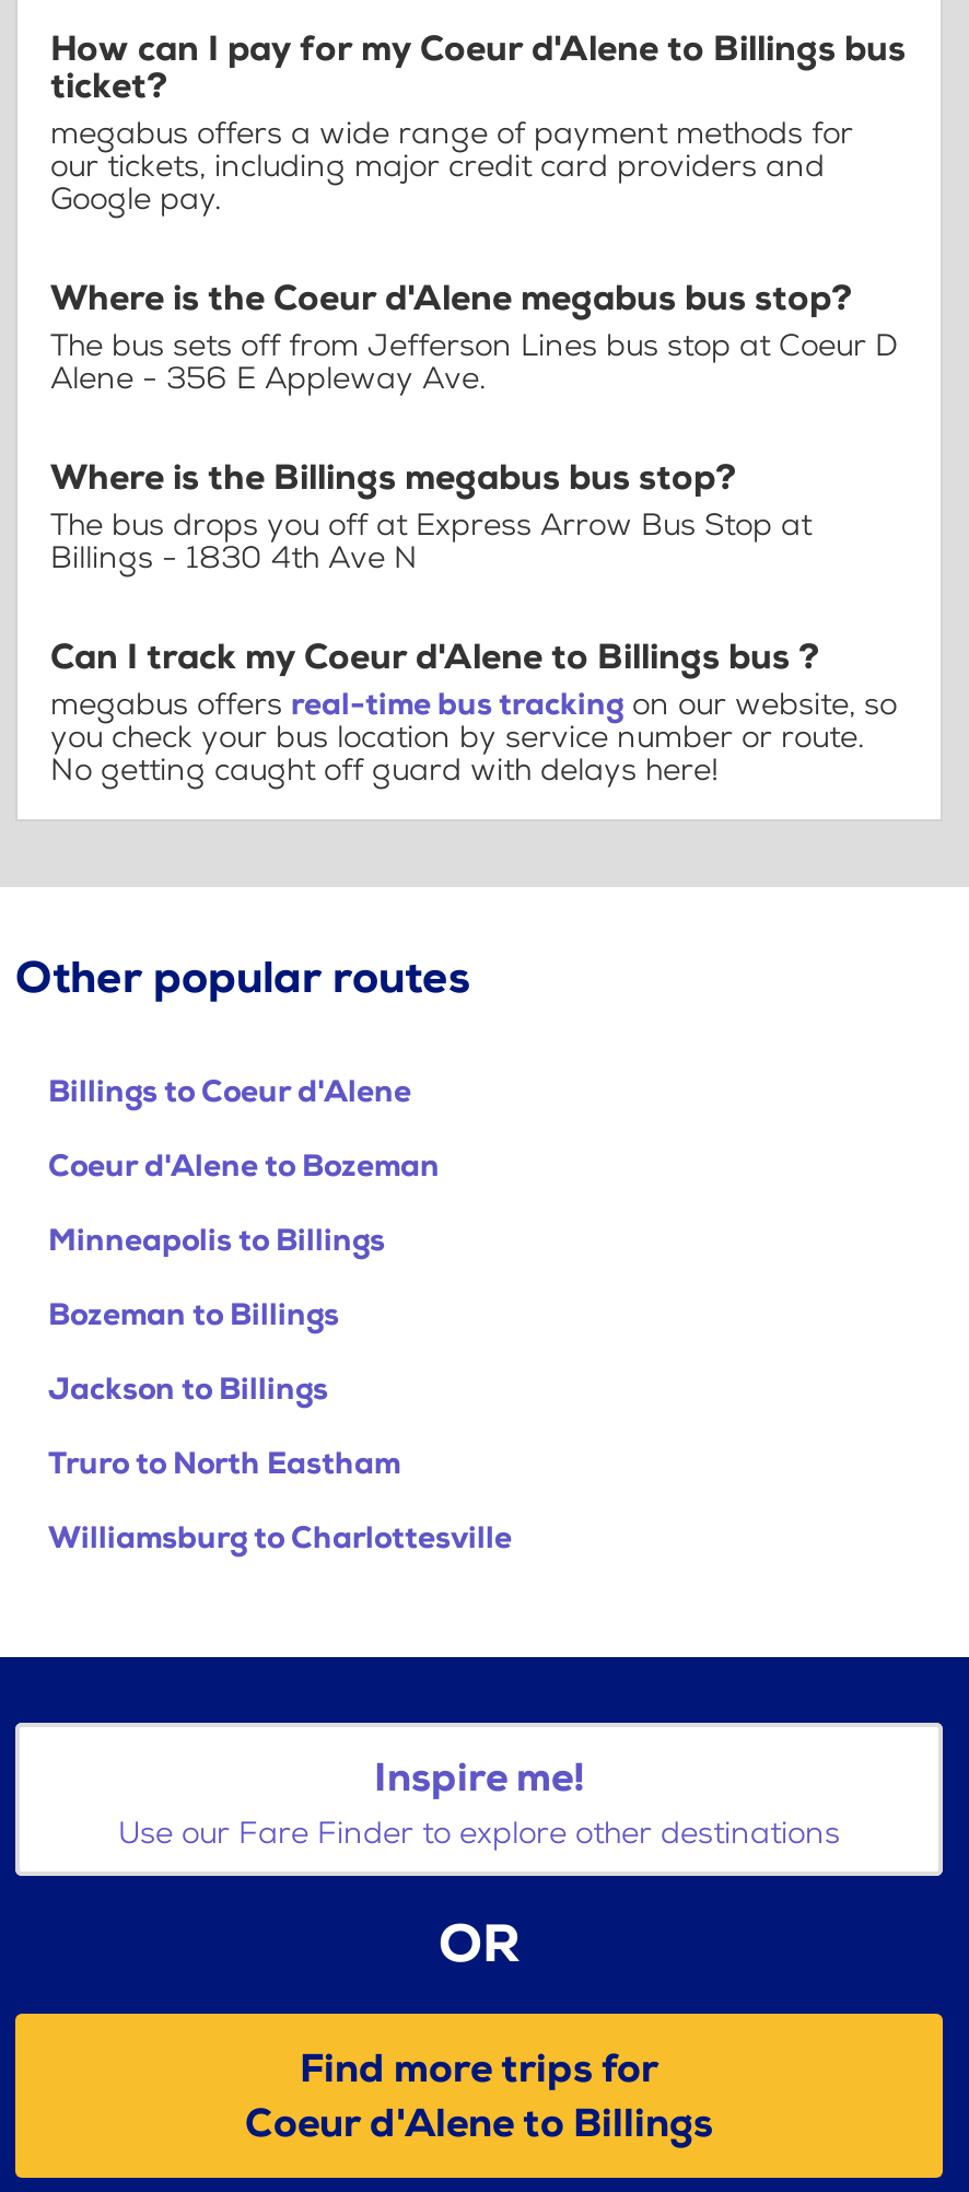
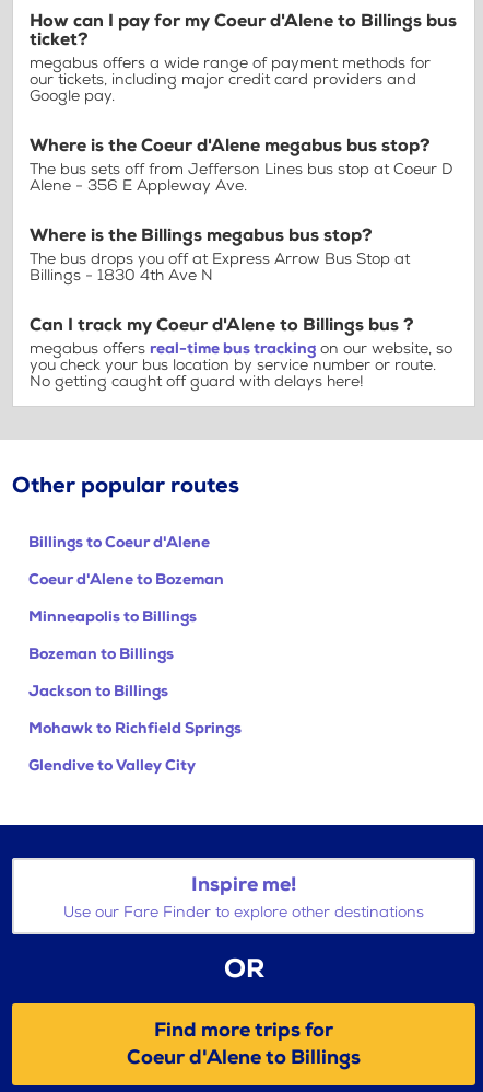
[48,1445,400,1482] Truro to North Eastham -> [28,719,241,737] Mohawk to Richfield Springs
[48,1519,512,1556] Williamsburg to Charlottesville -> [28,756,196,775] Glendive to Valley City

